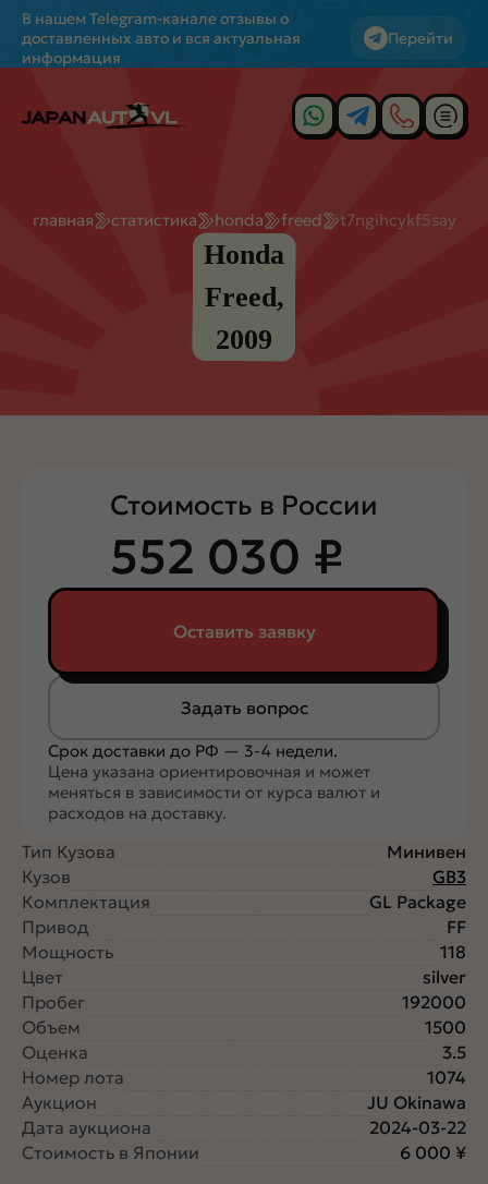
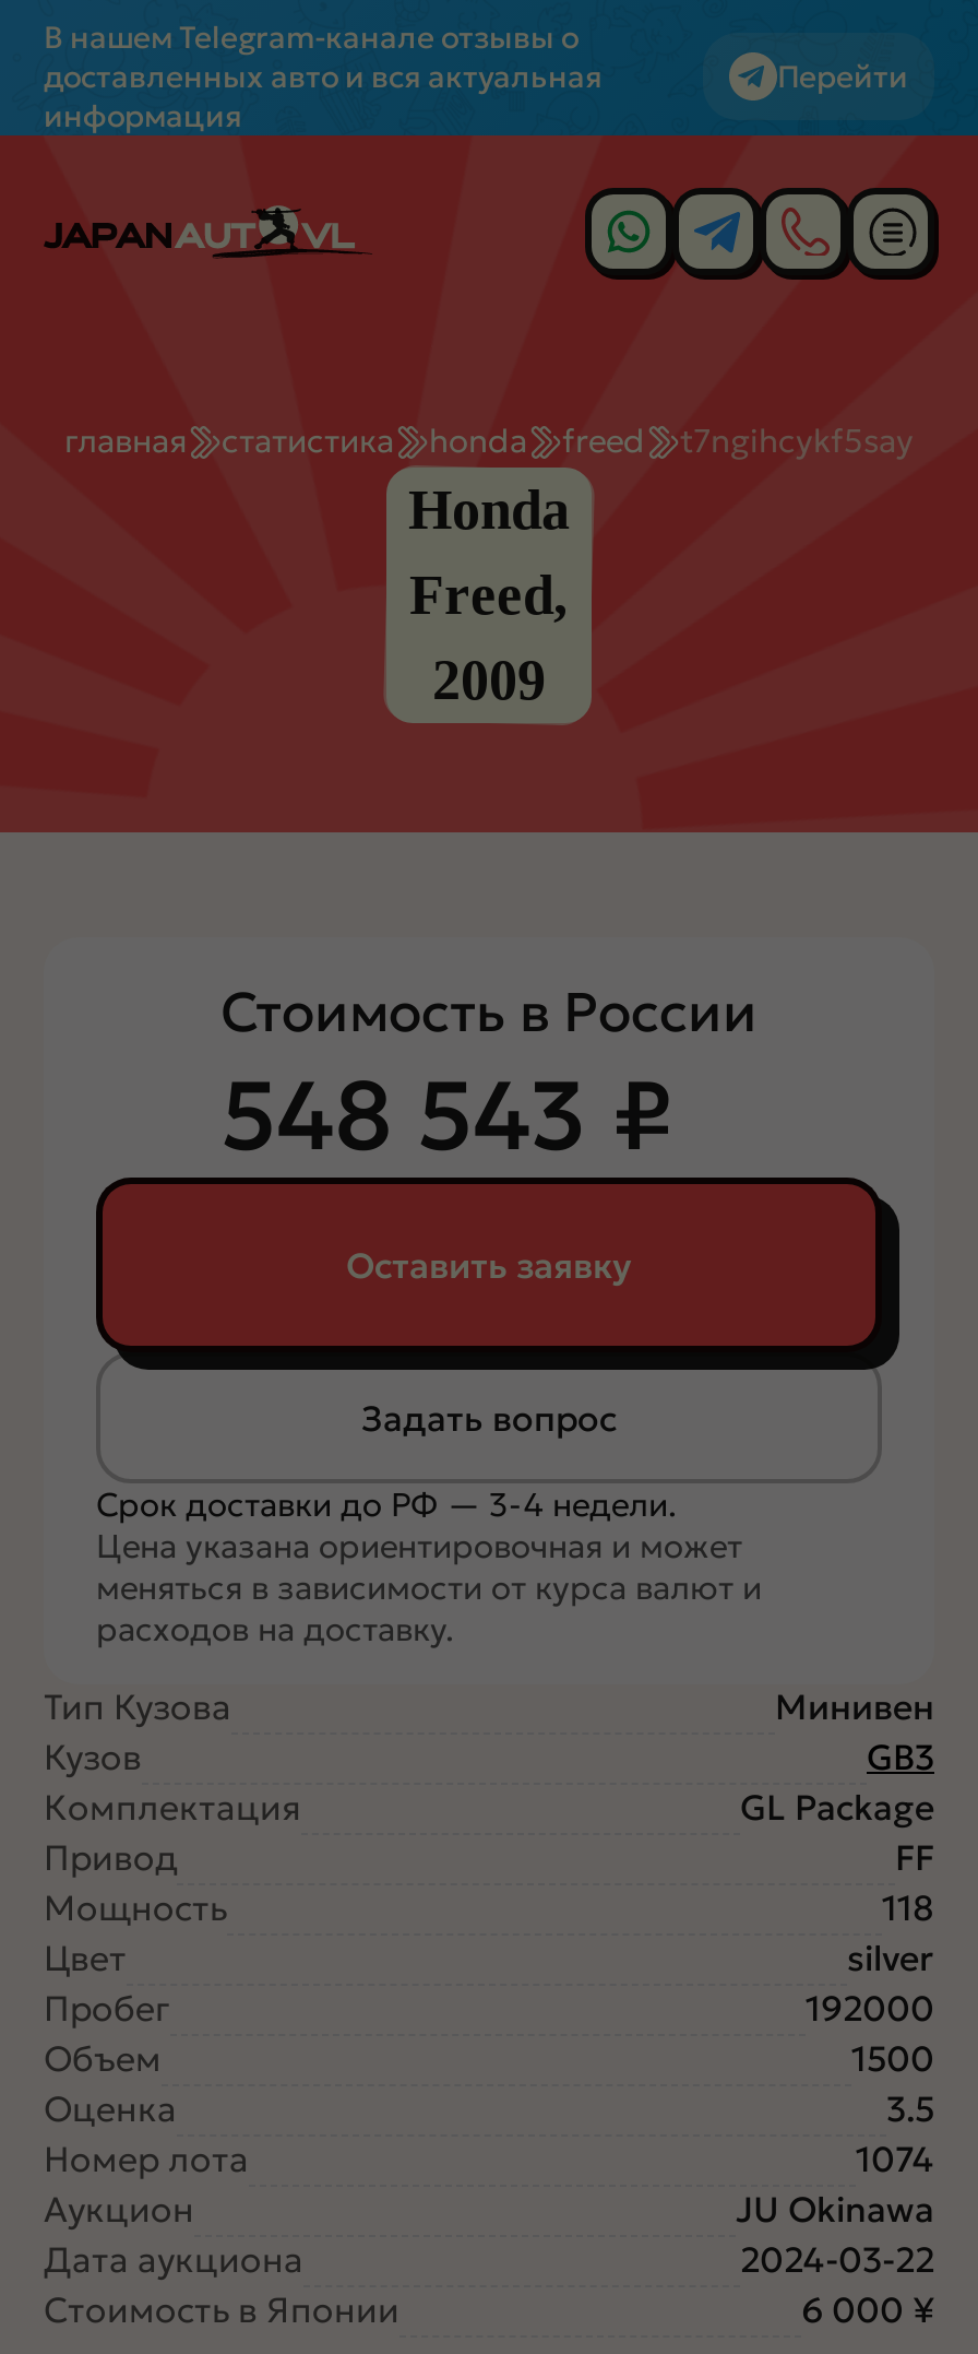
[110,527,344,587] 552 030 ₽ -> [220,1055,675,1175] 548 543 ₽

